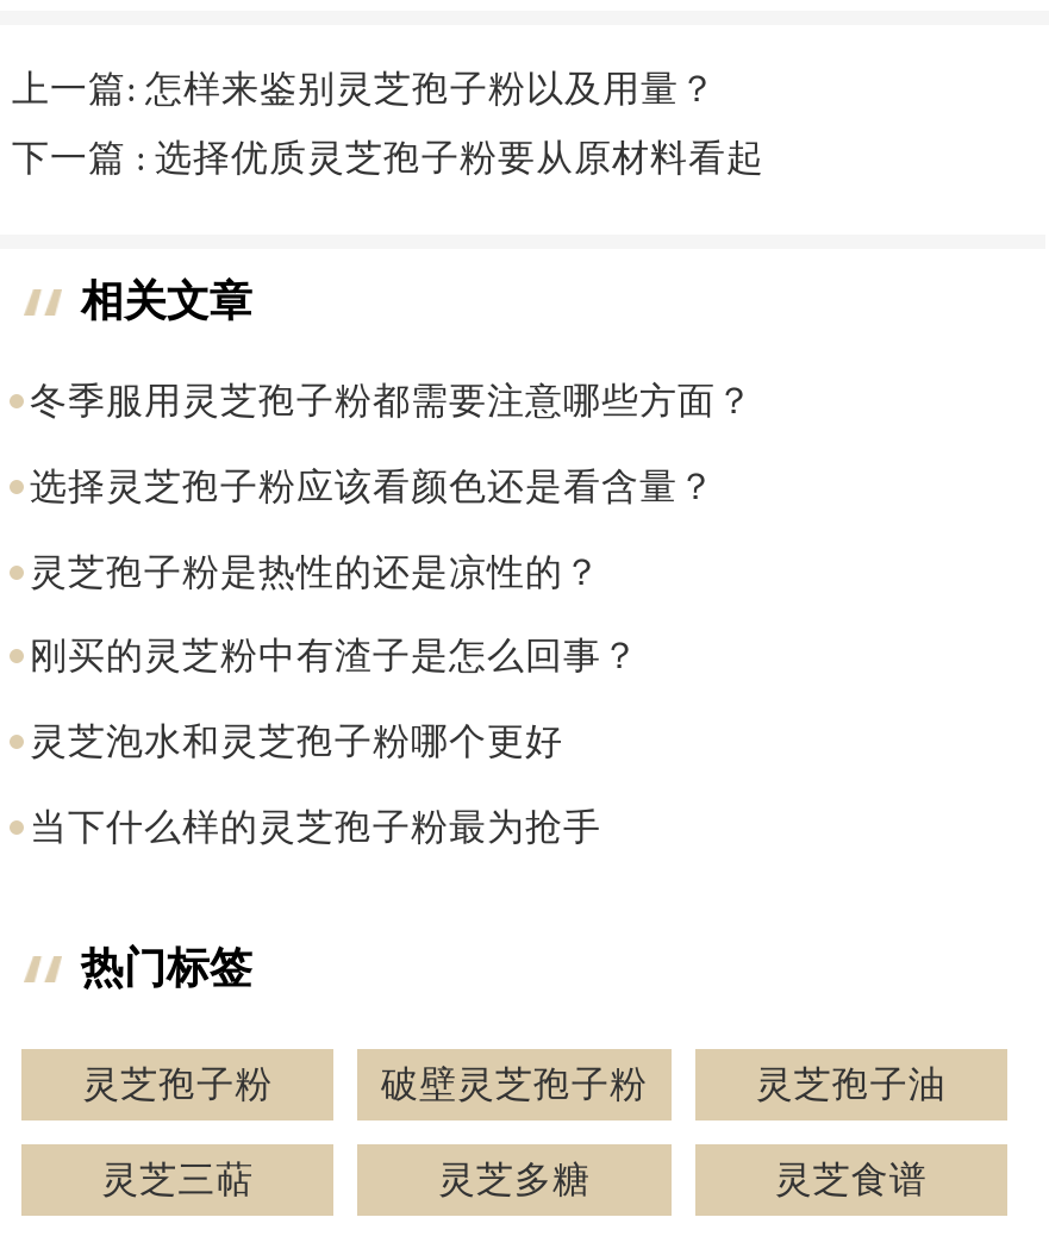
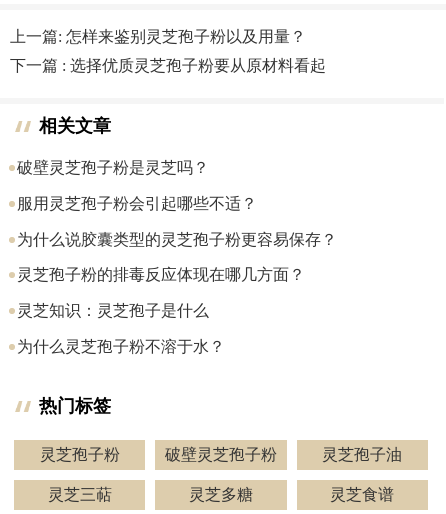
[30,380,754,420] 冬季服用灵芝孢子粉都需要注意哪些方面？ -> [17,159,209,176] 破壁灵芝孢子粉是灵芝吗？
[30,465,716,506] 选择灵芝孢子粉应该看颜色还是看含量？ -> [17,195,257,212] 服用灵芝孢子粉会引起哪些不适？
[30,550,601,591] 灵芝孢子粉是热性的还是凉性的？ -> [17,231,337,248] 为什么说胶囊类型的灵芝孢子粉更容易保存？
[30,636,639,676] 刚买的灵芝粉中有渣子是怎么回事？ -> [17,266,305,283] 灵芝孢子粉的排毒反应体现在哪几方面？
[30,721,563,762] 灵芝泡水和灵芝孢子粉哪个更好 -> [17,302,209,319] 灵芝知识：灵芝孢子是什么
[30,806,601,847] 当下什么样的灵芝孢子粉最为抢手 -> [17,338,225,355] 为什么灵芝孢子粉不溶于水？

